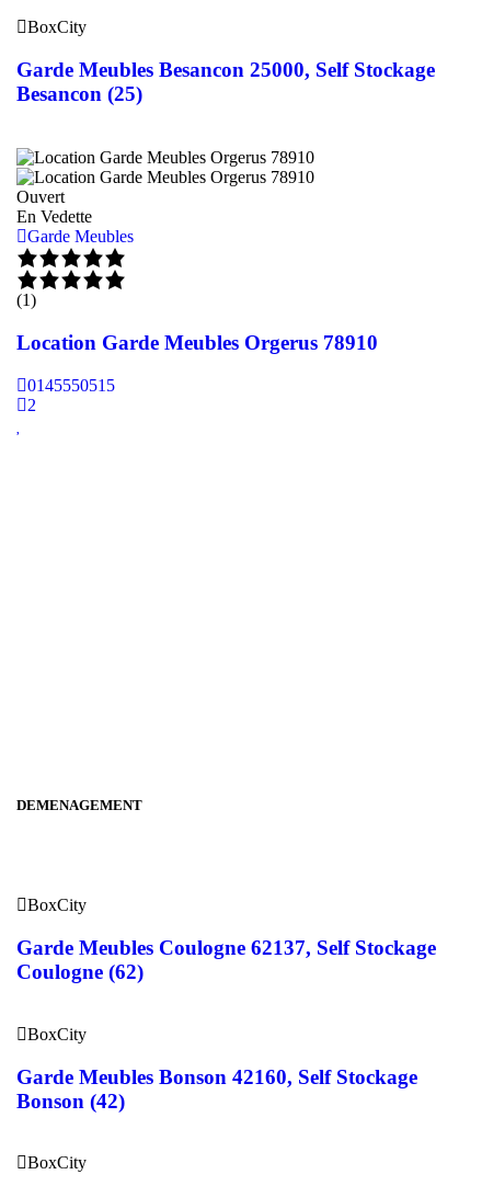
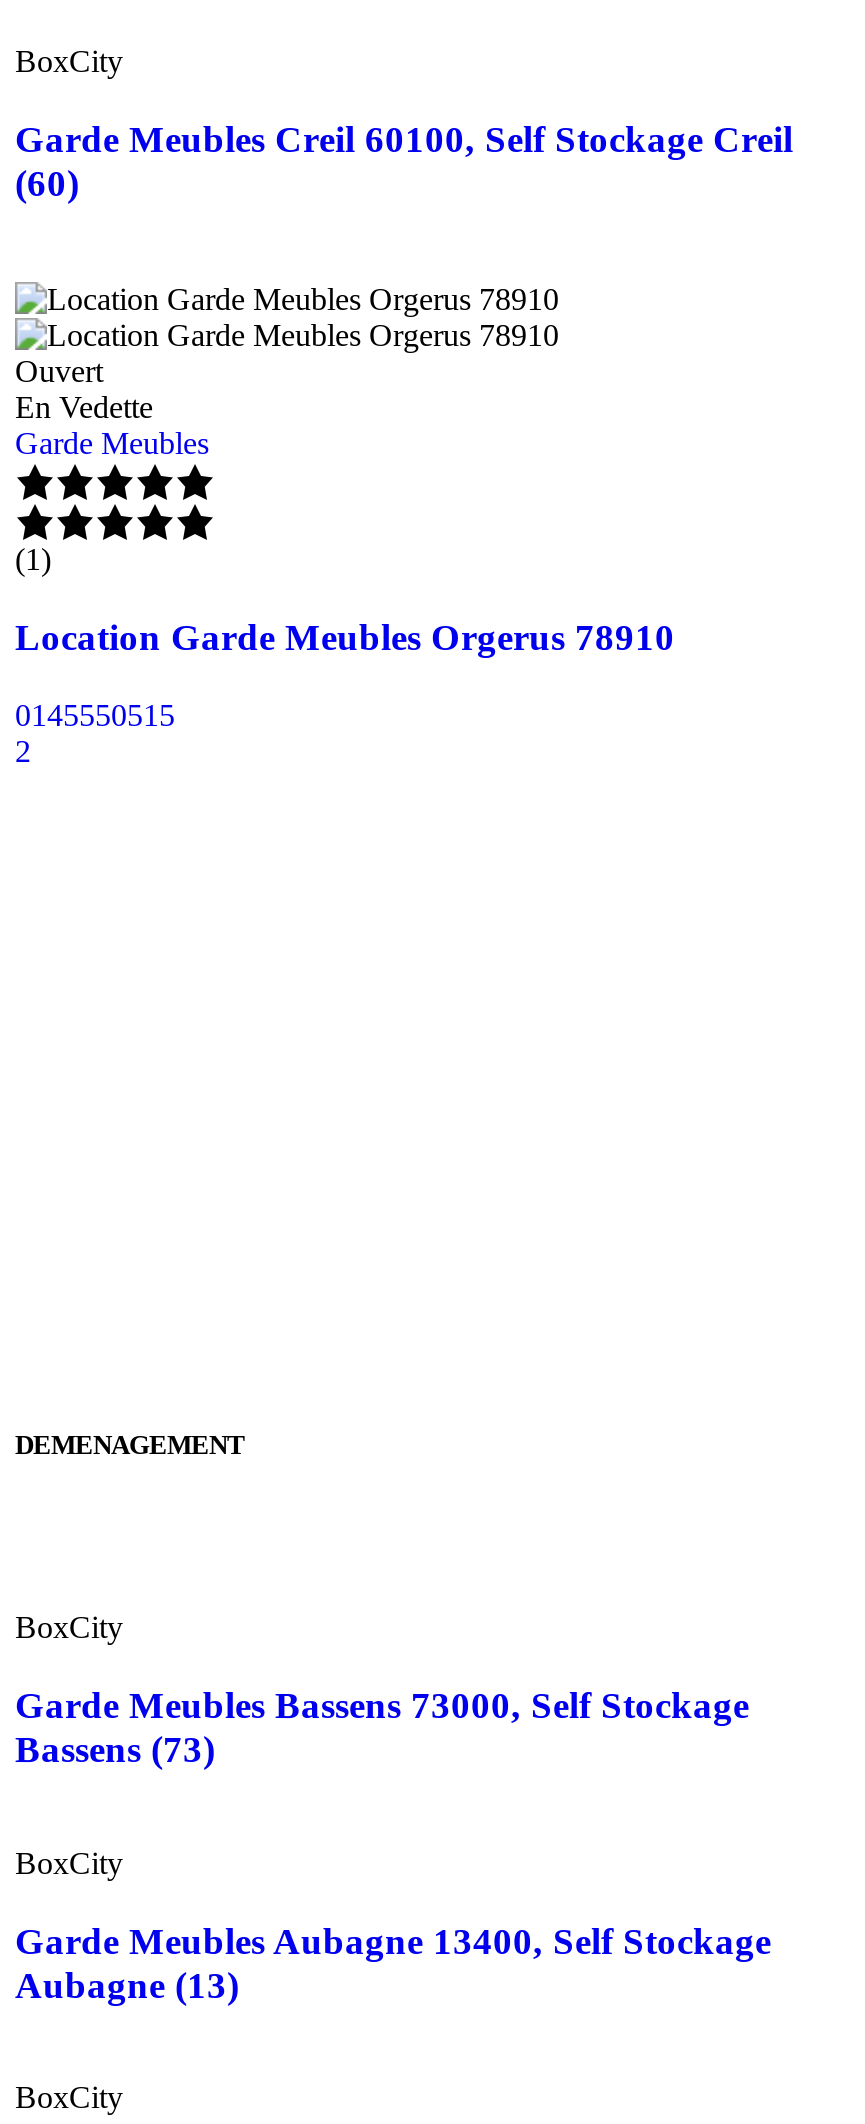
[16,58,435,105] Garde Meubles Besancon 25000, Self Stockage | Besancon (25) -> [15,117,793,203] Garde Meubles Creil 60100, Self Stockage Creil | (60)
[16,936,436,983] Garde Meubles Coulogne 62137, Self Stockage | Coulogne (62) -> [15,1684,749,1770] Garde Meubles Bassens 73000, Self Stockage | Bassens (73)
[16,1065,417,1112] Garde Meubles Bonson 42160, Self Stockage | Bonson (42) -> [15,1919,771,2005] Garde Meubles Aubagne 13400, Self Stockage | Aubagne (13)

